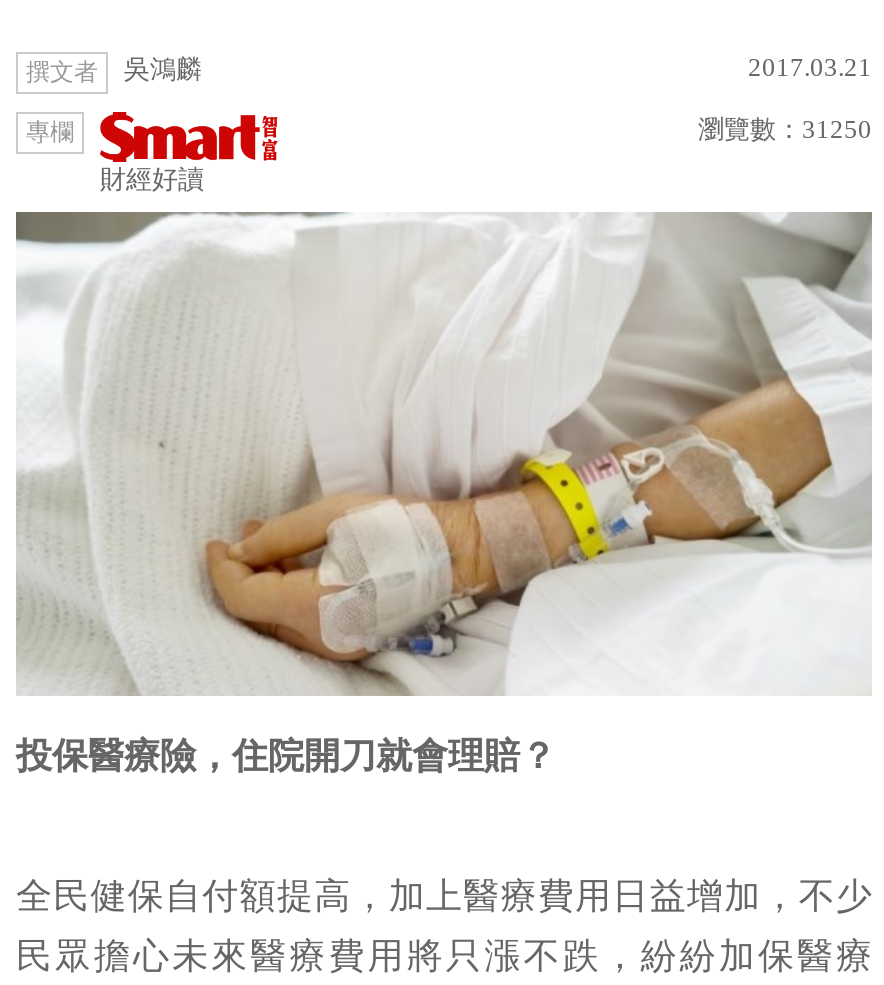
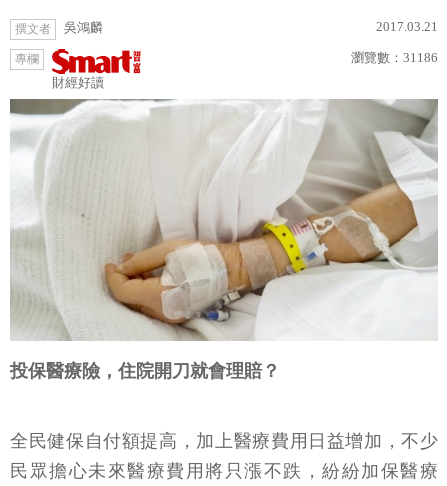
[698,114,872,144] 瀏覽數：31250 -> [351,50,438,65] 瀏覽數：31186

